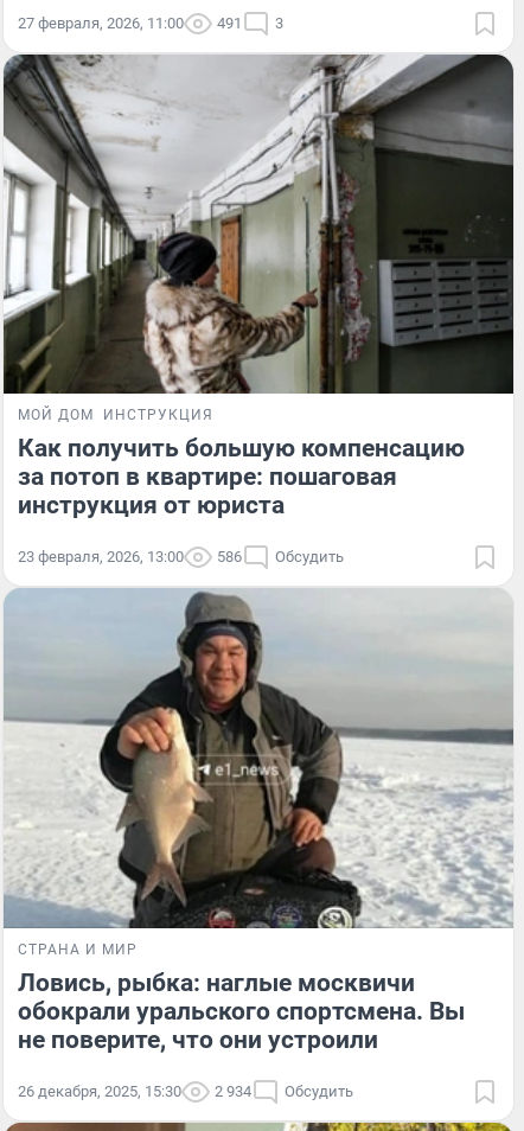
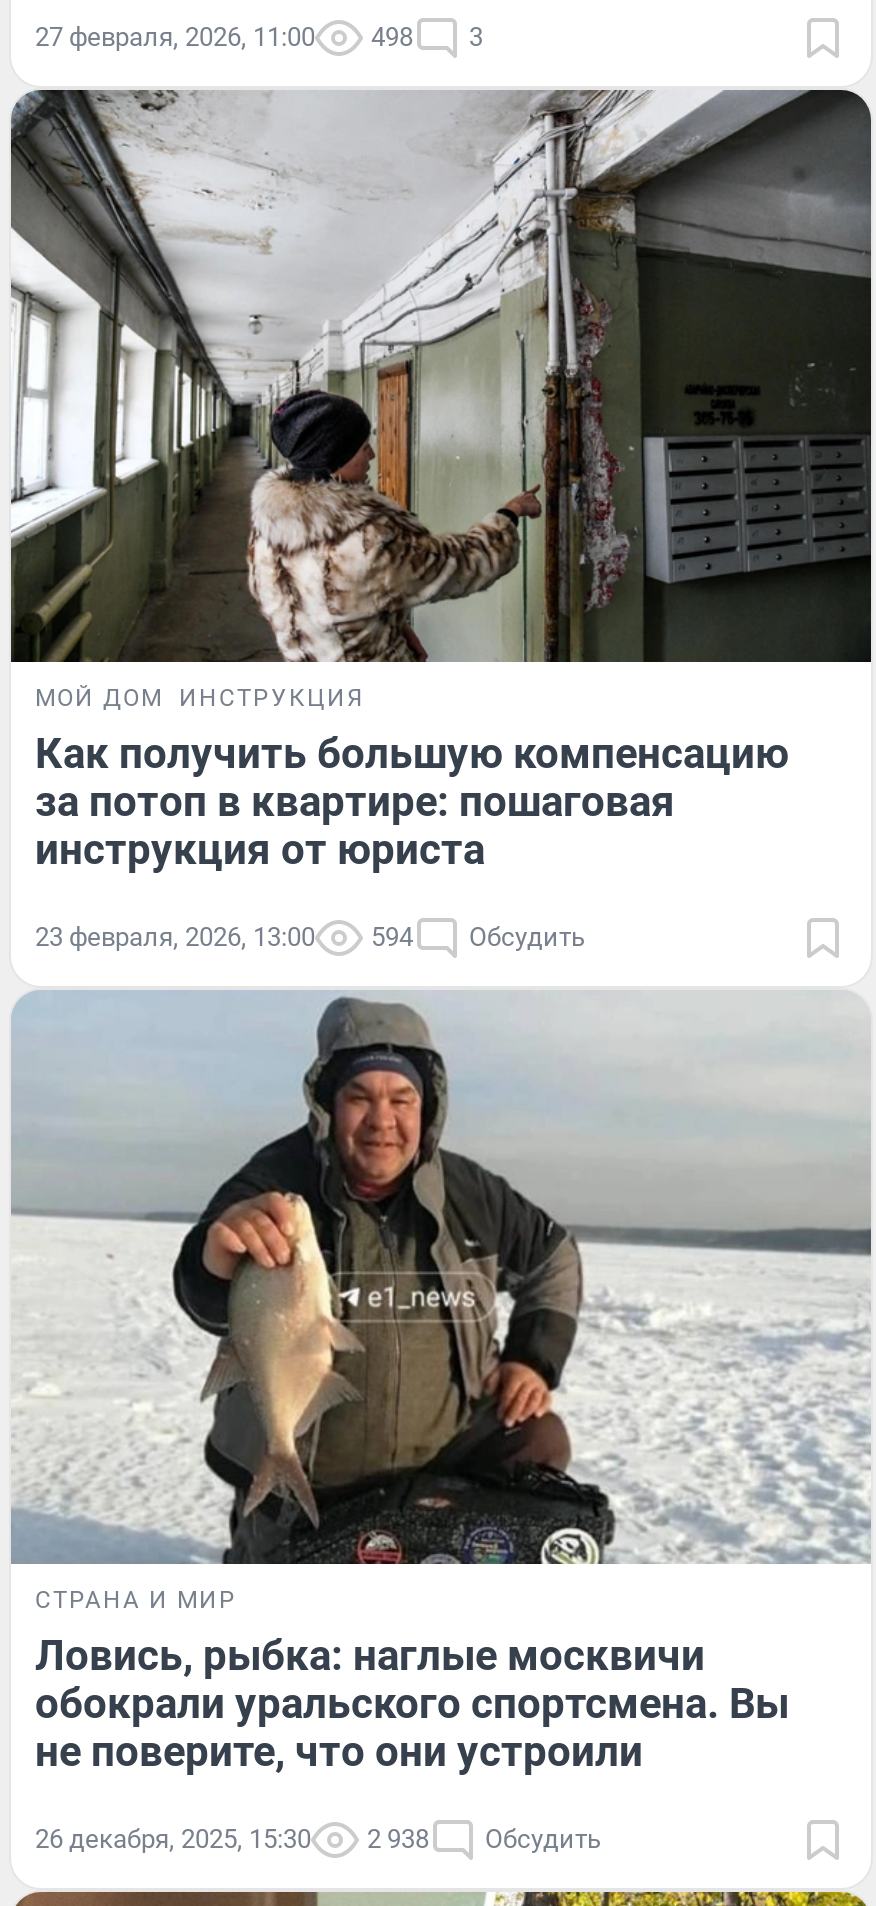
[18,14,283,32] 27 февраля, 2026, 11:00 491 3 -> [35,21,483,51] 27 февраля, 2026, 11:00 498 3
[18,548,344,566] 23 февраля, 2026, 13:00 586 Обсудить -> [35,923,585,953] 23 февраля, 2026, 13:00 594 Обсудить
[18,1082,353,1100] 26 декабря, 2025, 15:30 2 934 Обсудить -> [35,1824,601,1854] 26 декабря, 2025, 15:30 2 938 Обсудить

